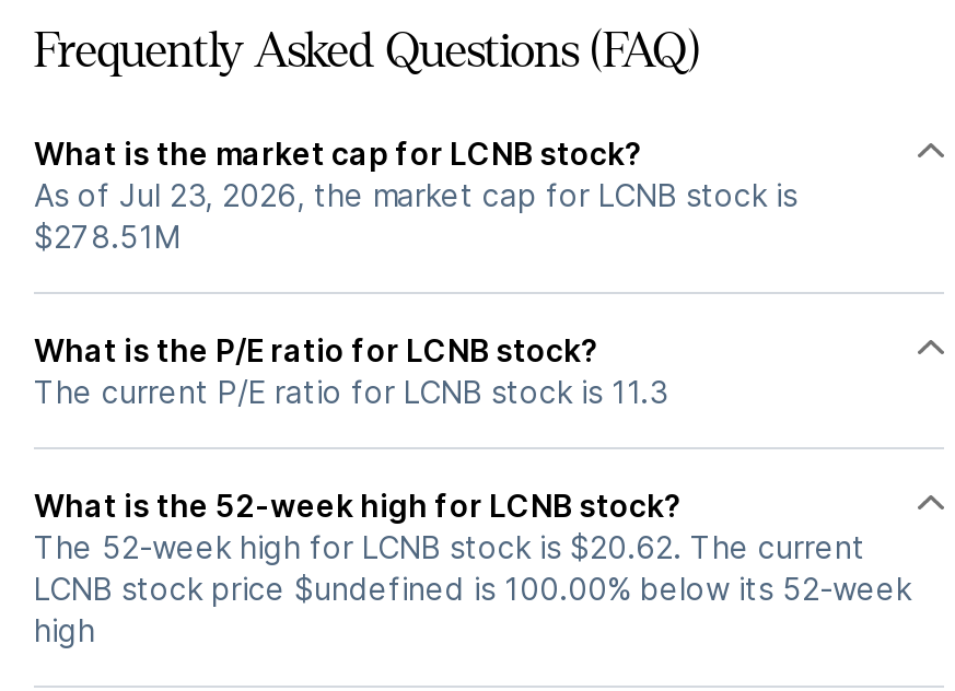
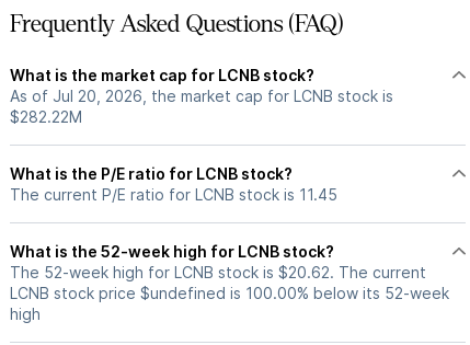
[34,175,797,254] As of Jul 23, 2026, the market cap for LCNB stock is | $278.51M -> [10,87,393,126] As of Jul 20, 2026, the market cap for LCNB stock is | $282.22M
[34,372,666,409] The current P/E ratio for LCNB stock is 11.3 -> [10,185,337,204] The current P/E ratio for LCNB stock is 11.45

